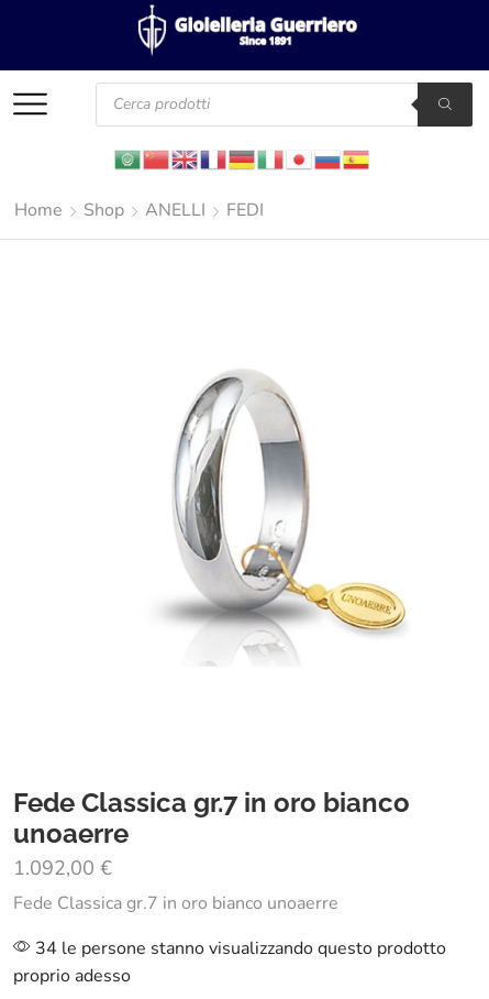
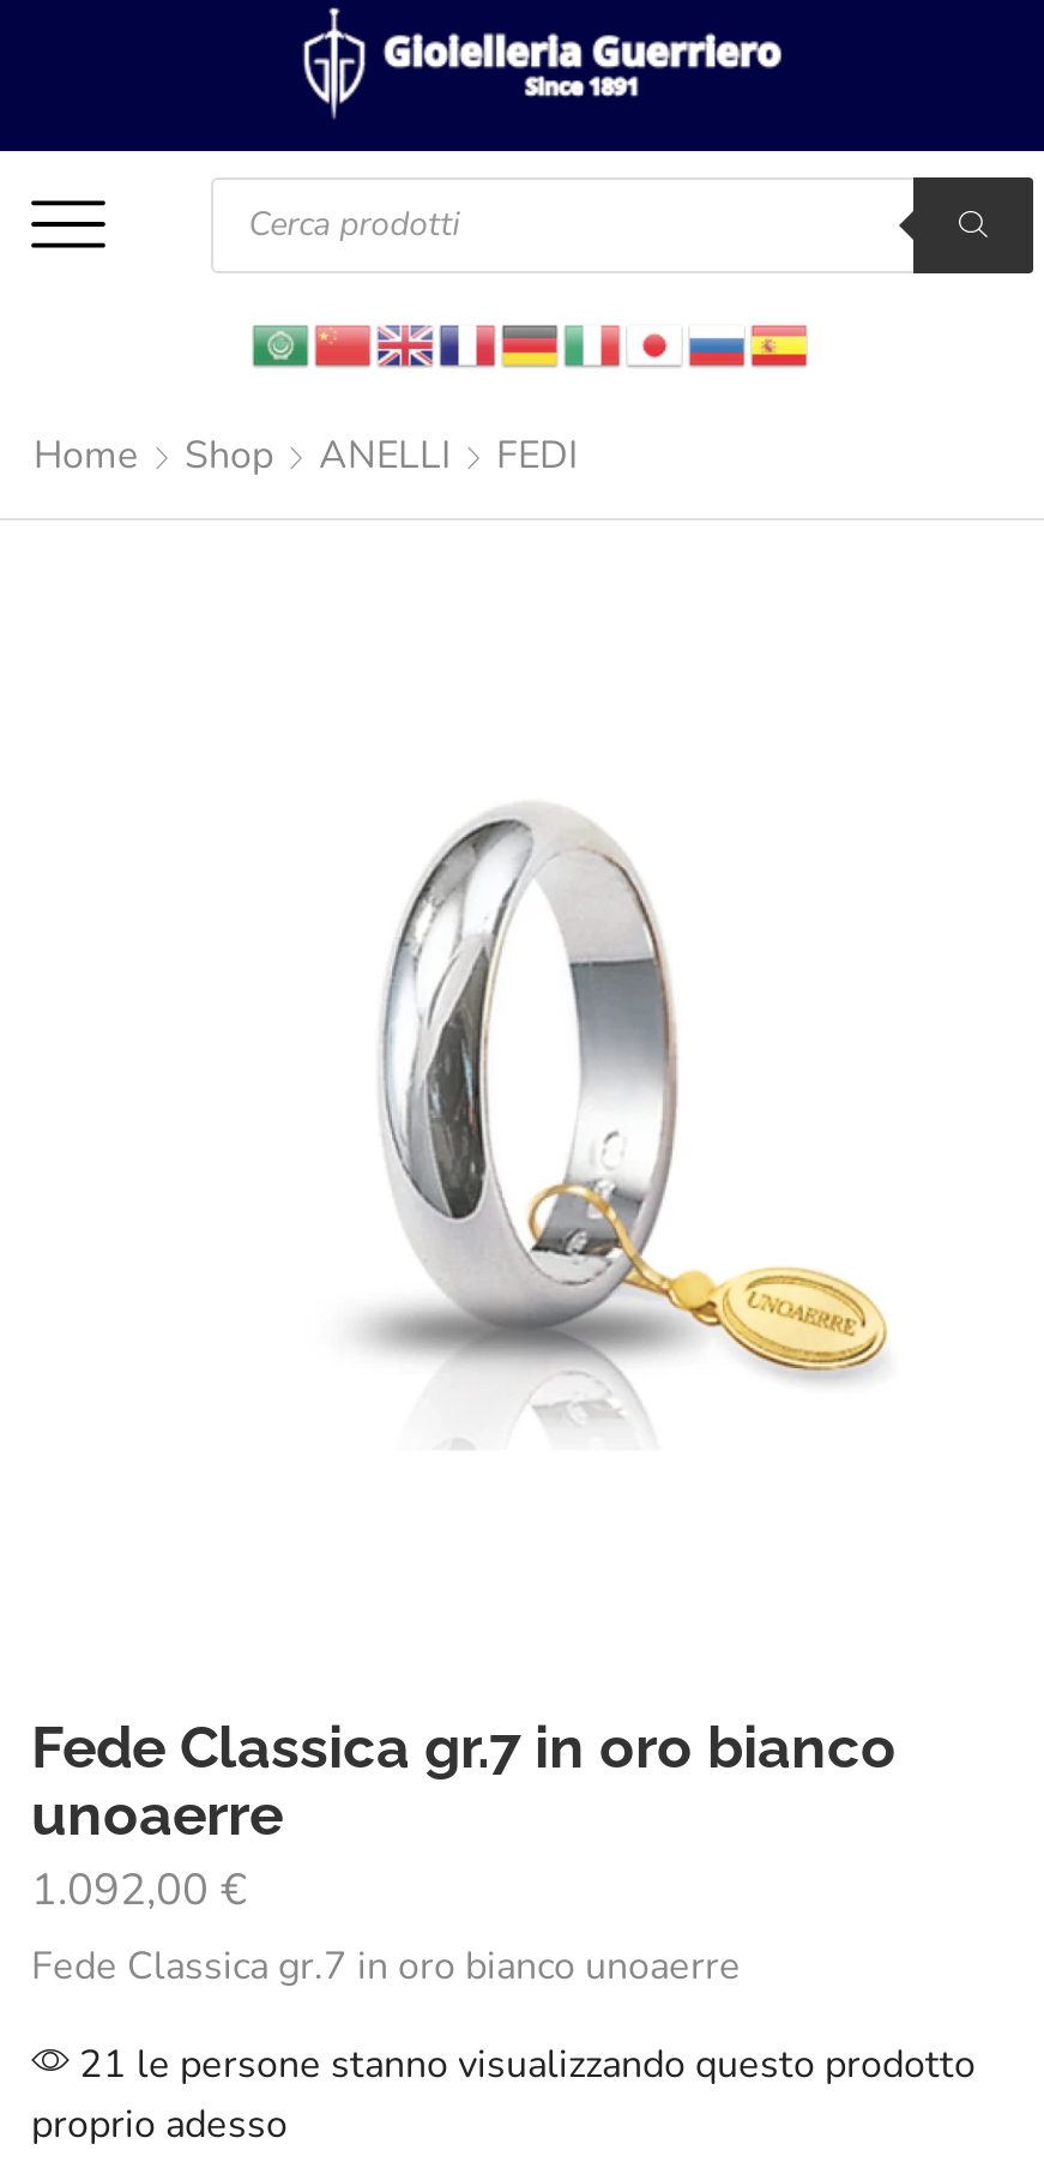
[31,936,446,960] 34 le persone stanno visualizzando questo prodotto -> [70,2038,976,2091] 21 le persone stanno visualizzando questo prodotto

